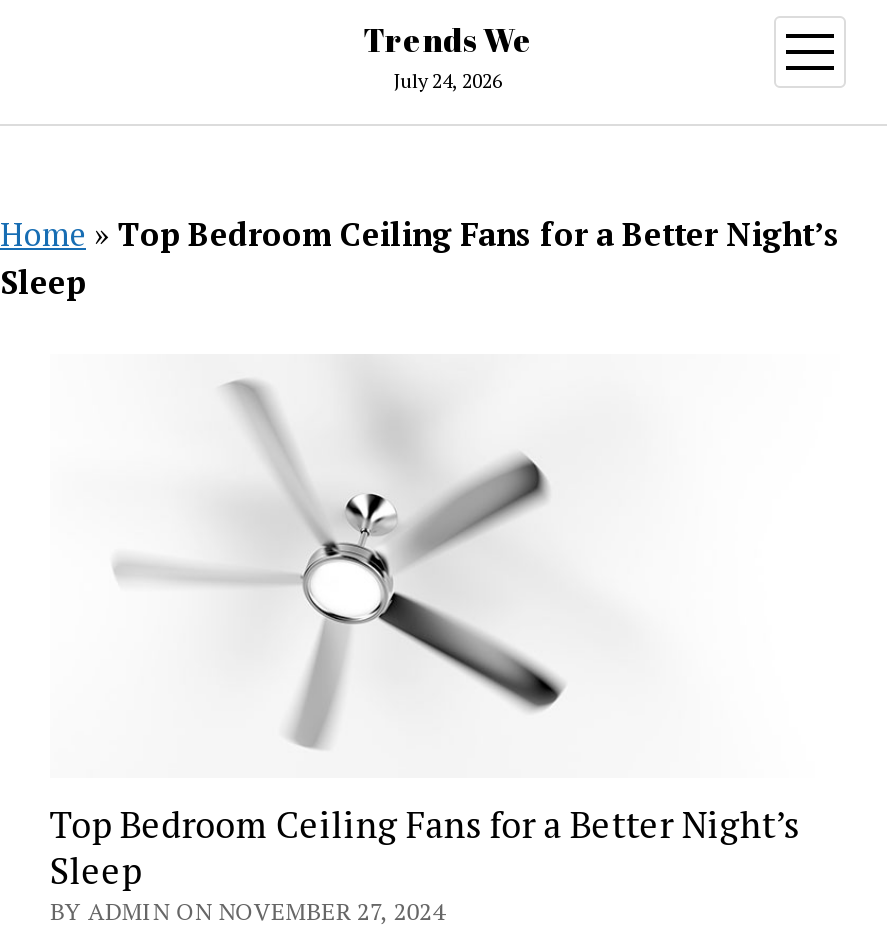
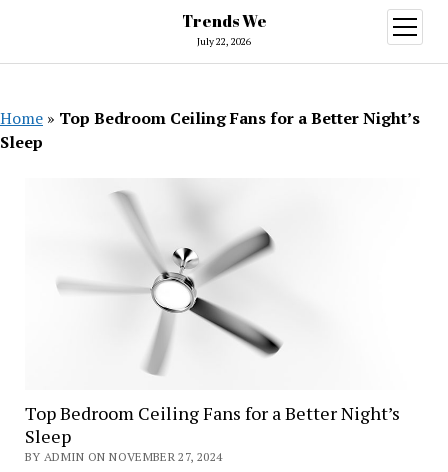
[394,68,502,94] July 24, 2026 -> [197,35,251,48] July 22, 2026

